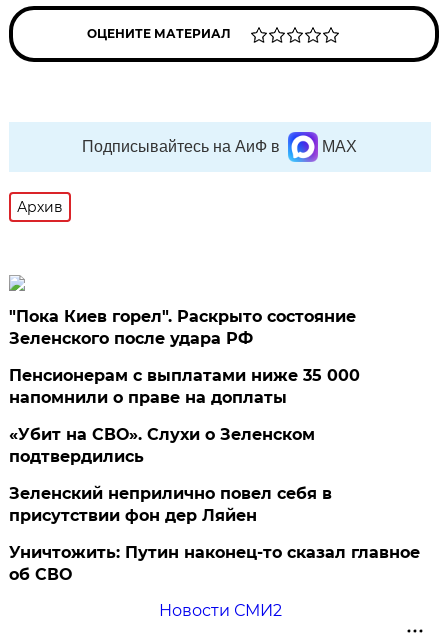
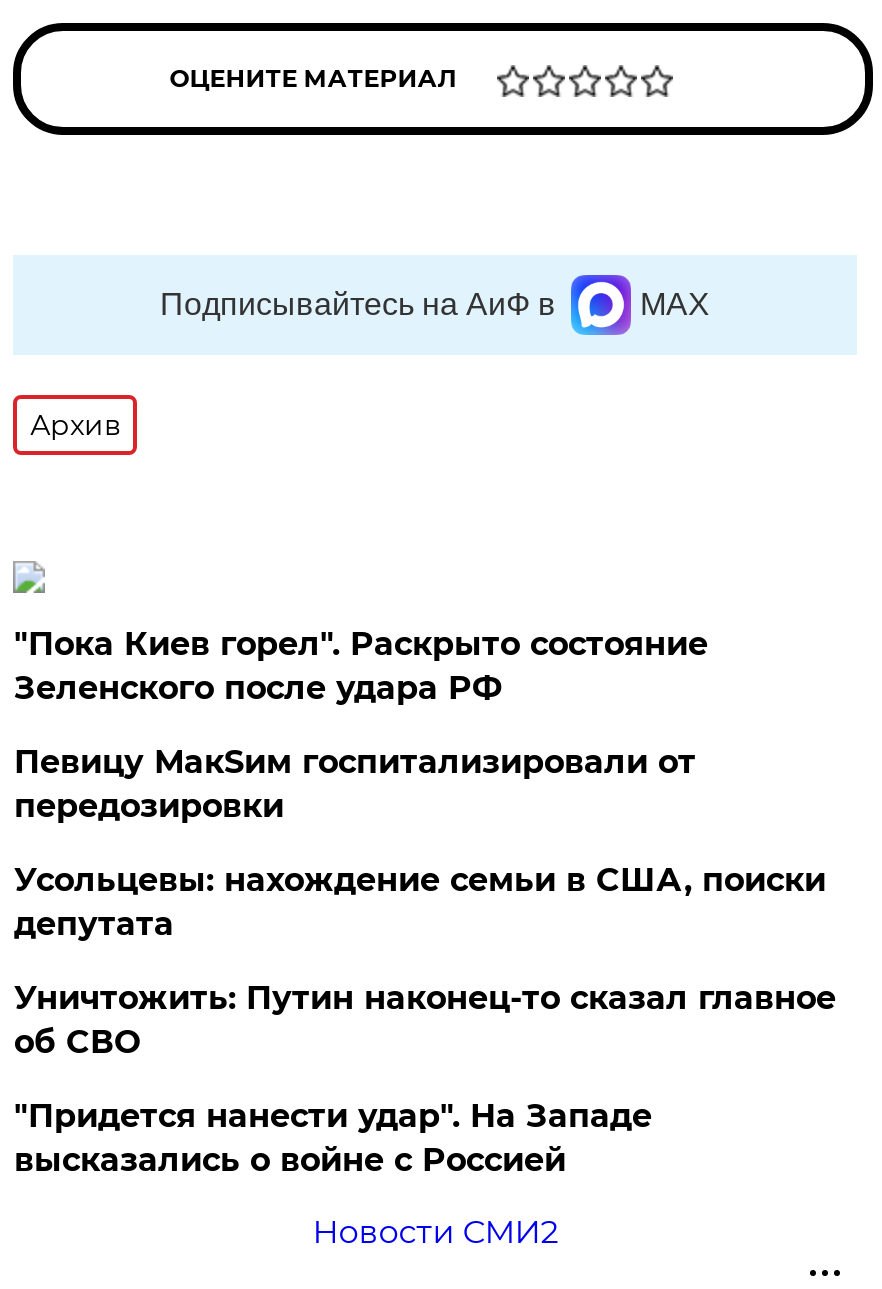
[9,366,360,525] Пенсионерам с выплатами ниже 35 000 | напомнили о праве на доплаты | «Убит на СВО». Слухи о Зеленском | подтвердились | Зеленский неприлично повел cебя в | присутствии фон дер Ляйен -> [14,743,826,943] Певицу МакSим госпитализировали от | передозировки | Усольцевы: нахождение семьи в США, поиски | депутата
moved [9,543,420,584] -> [14,979,836,1061]: Уничтожить: Путин наконец-то сказал главное | об СВО
none -> [14,1097,652,1179] "Придется нанести удар". На Западе | высказались о войне с Россией

